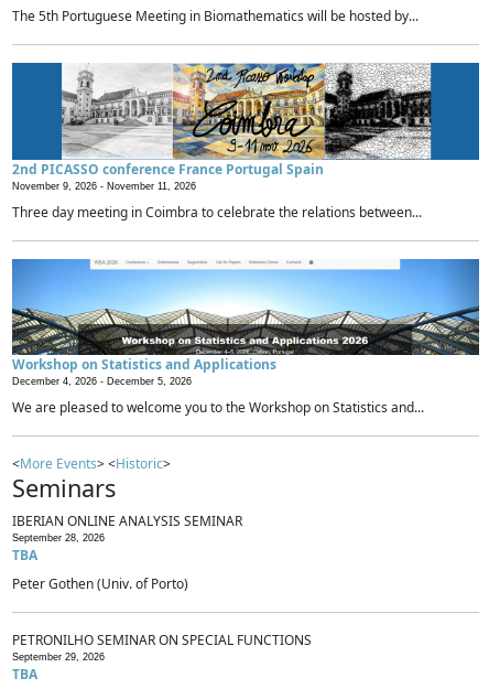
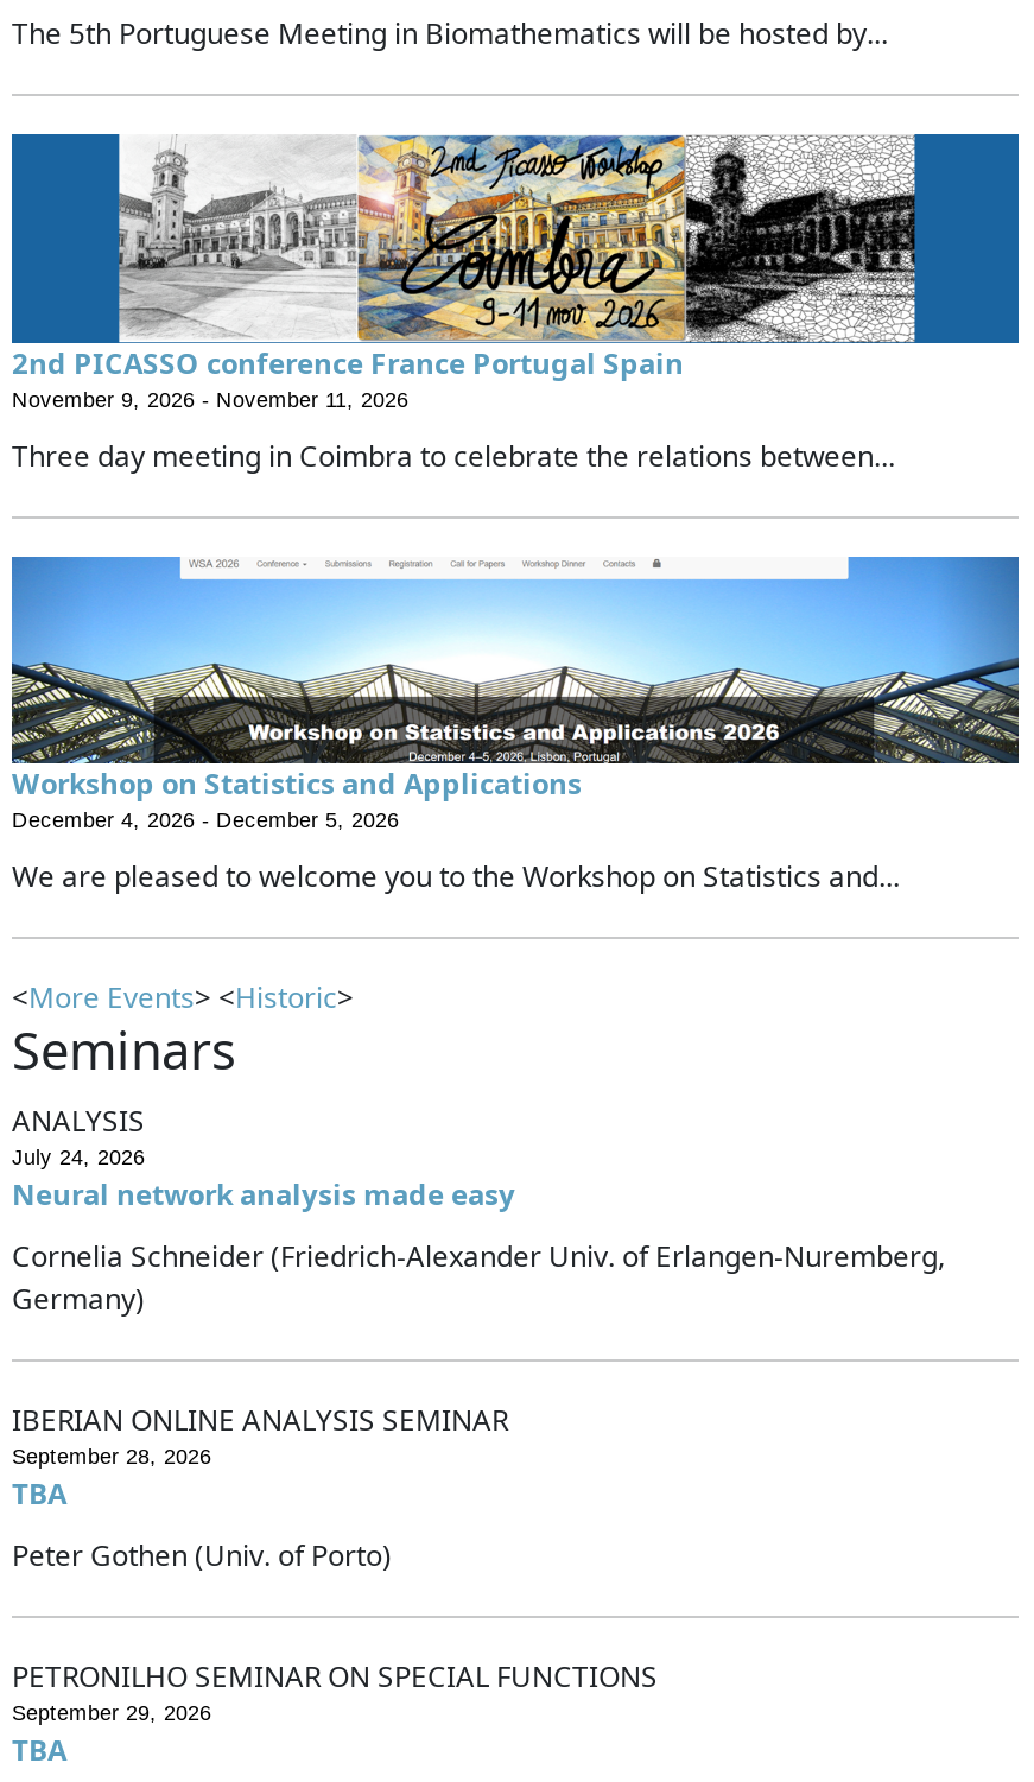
none -> [12,1102,945,1320] ANALYSIS | July 24, 2026 | Neural network analysis made easy | Cornelia Schneider (Friedrich-Alexander Univ. of Erlangen-Nuremberg, | Germany)

